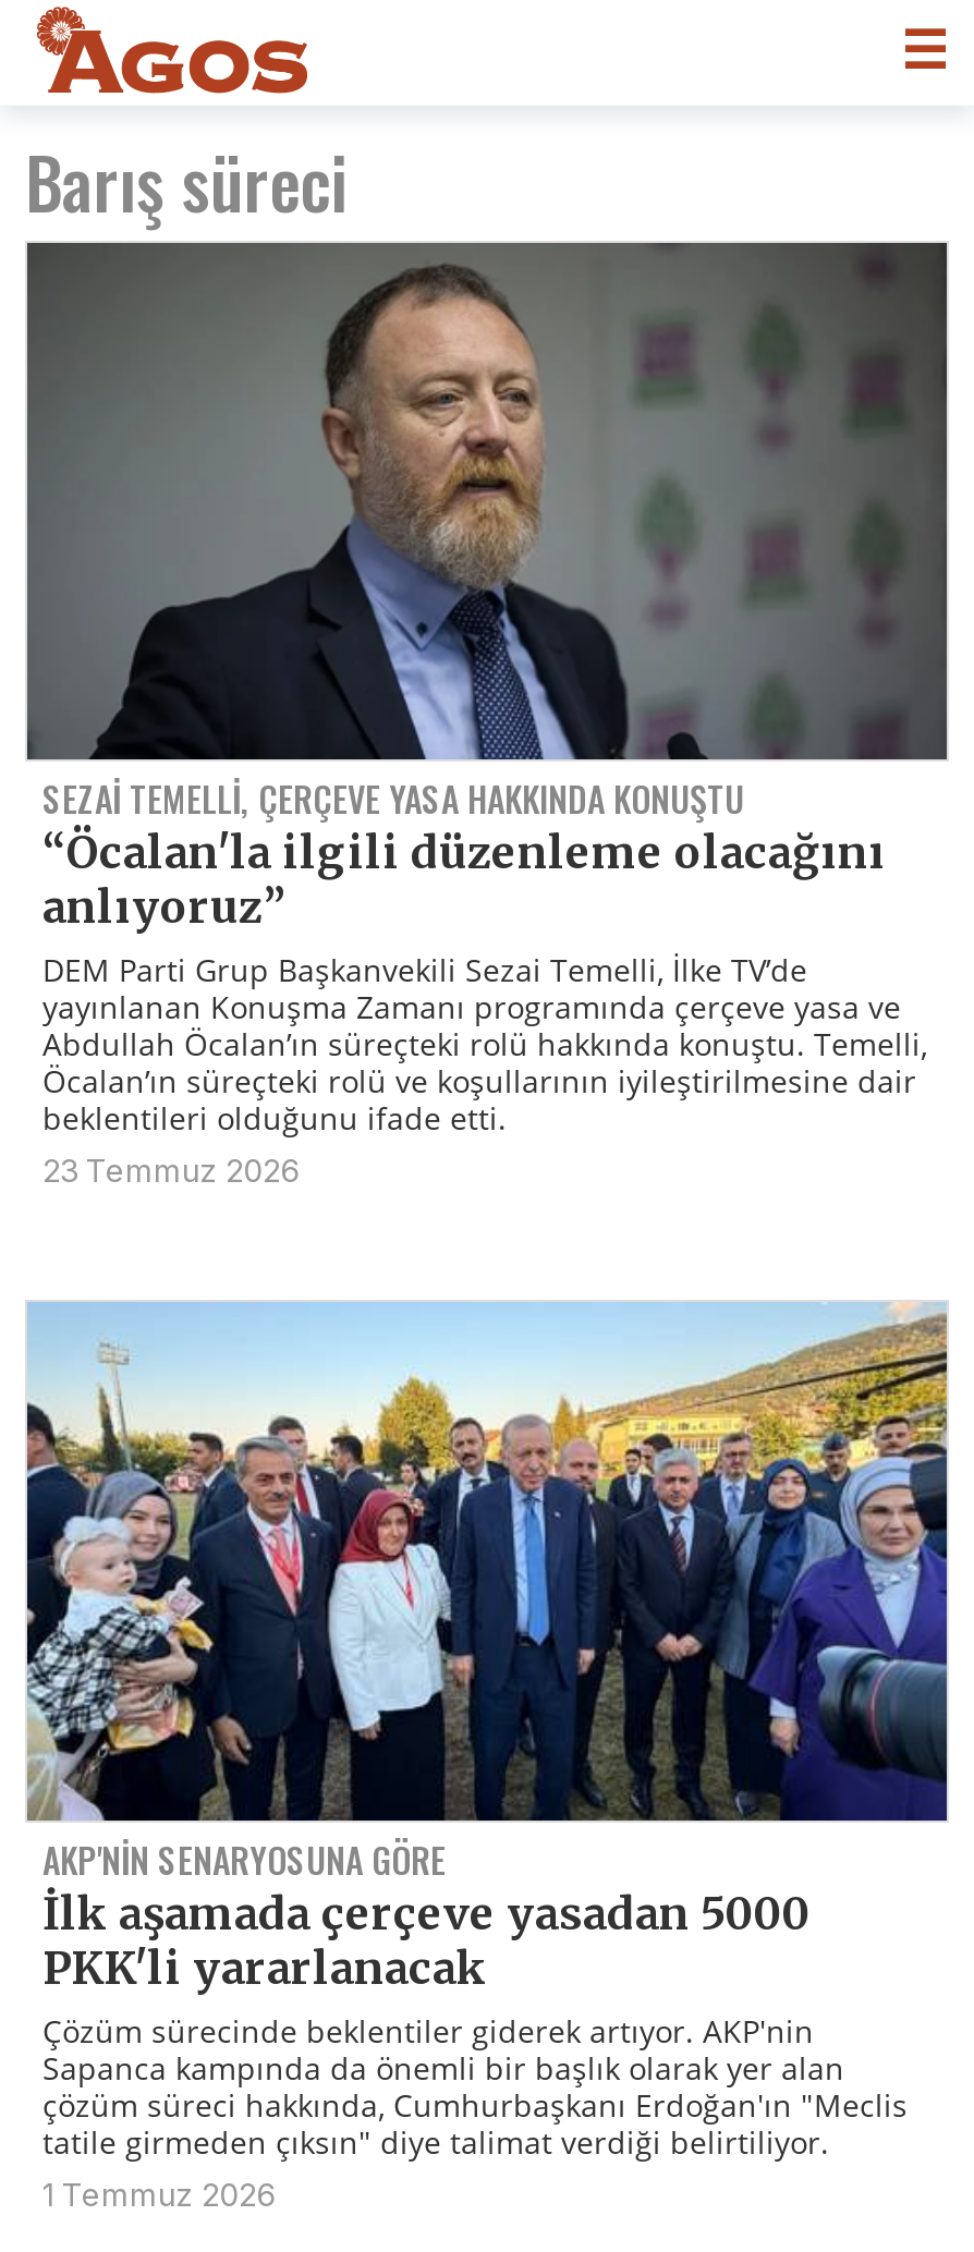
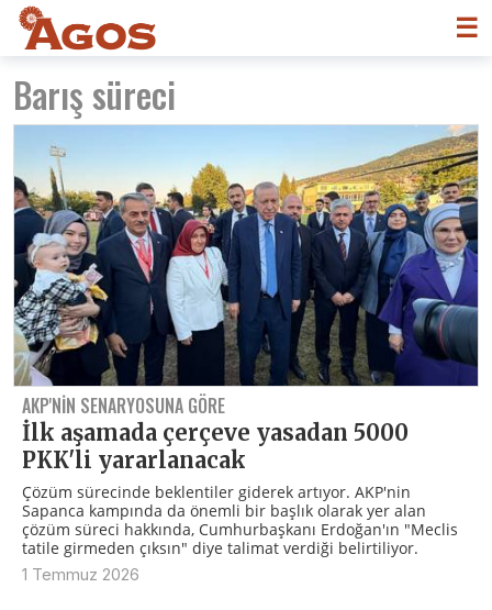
[25,241,949,1189] [image] | SEZAI TEMELLI, ÇERÇEVE YASA HAKKINDA KONUŞTU | “Öcalan'la ilgili düzenleme olacağını | anlıyoruz” | DEM Parti Grup Başkanvekili Sezai Temelli, İlke TV’de | yayınlanan Konuşma Zamanı programında çerçeve yasa ve | Abdullah Öcalan’ın süreçteki rolü hakkında konuştu. Temelli, | Öcalan’ın süreçteki rolü ve koşullarının iyileştirilmesine dair | beklentileri olduğunu ifade etti. | 23 Temmuz 2026 -> none

